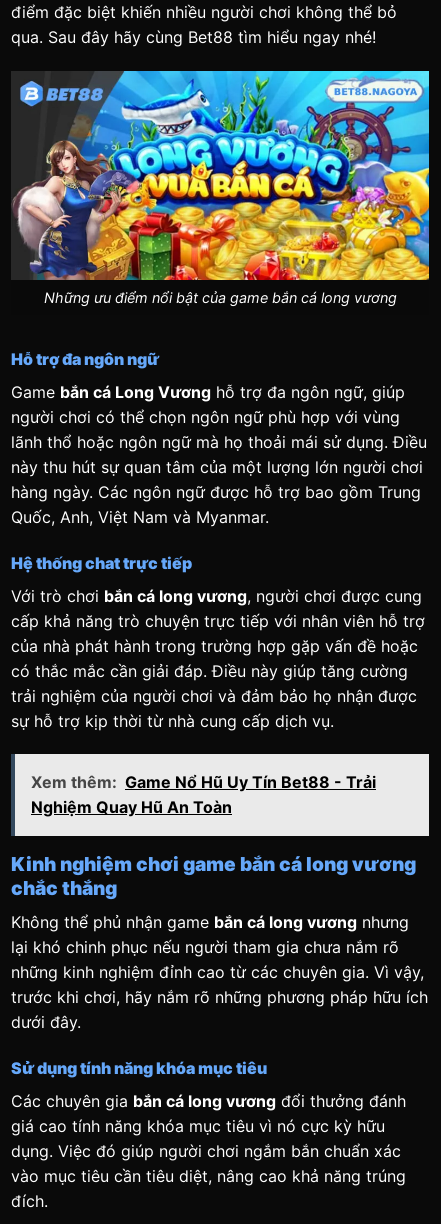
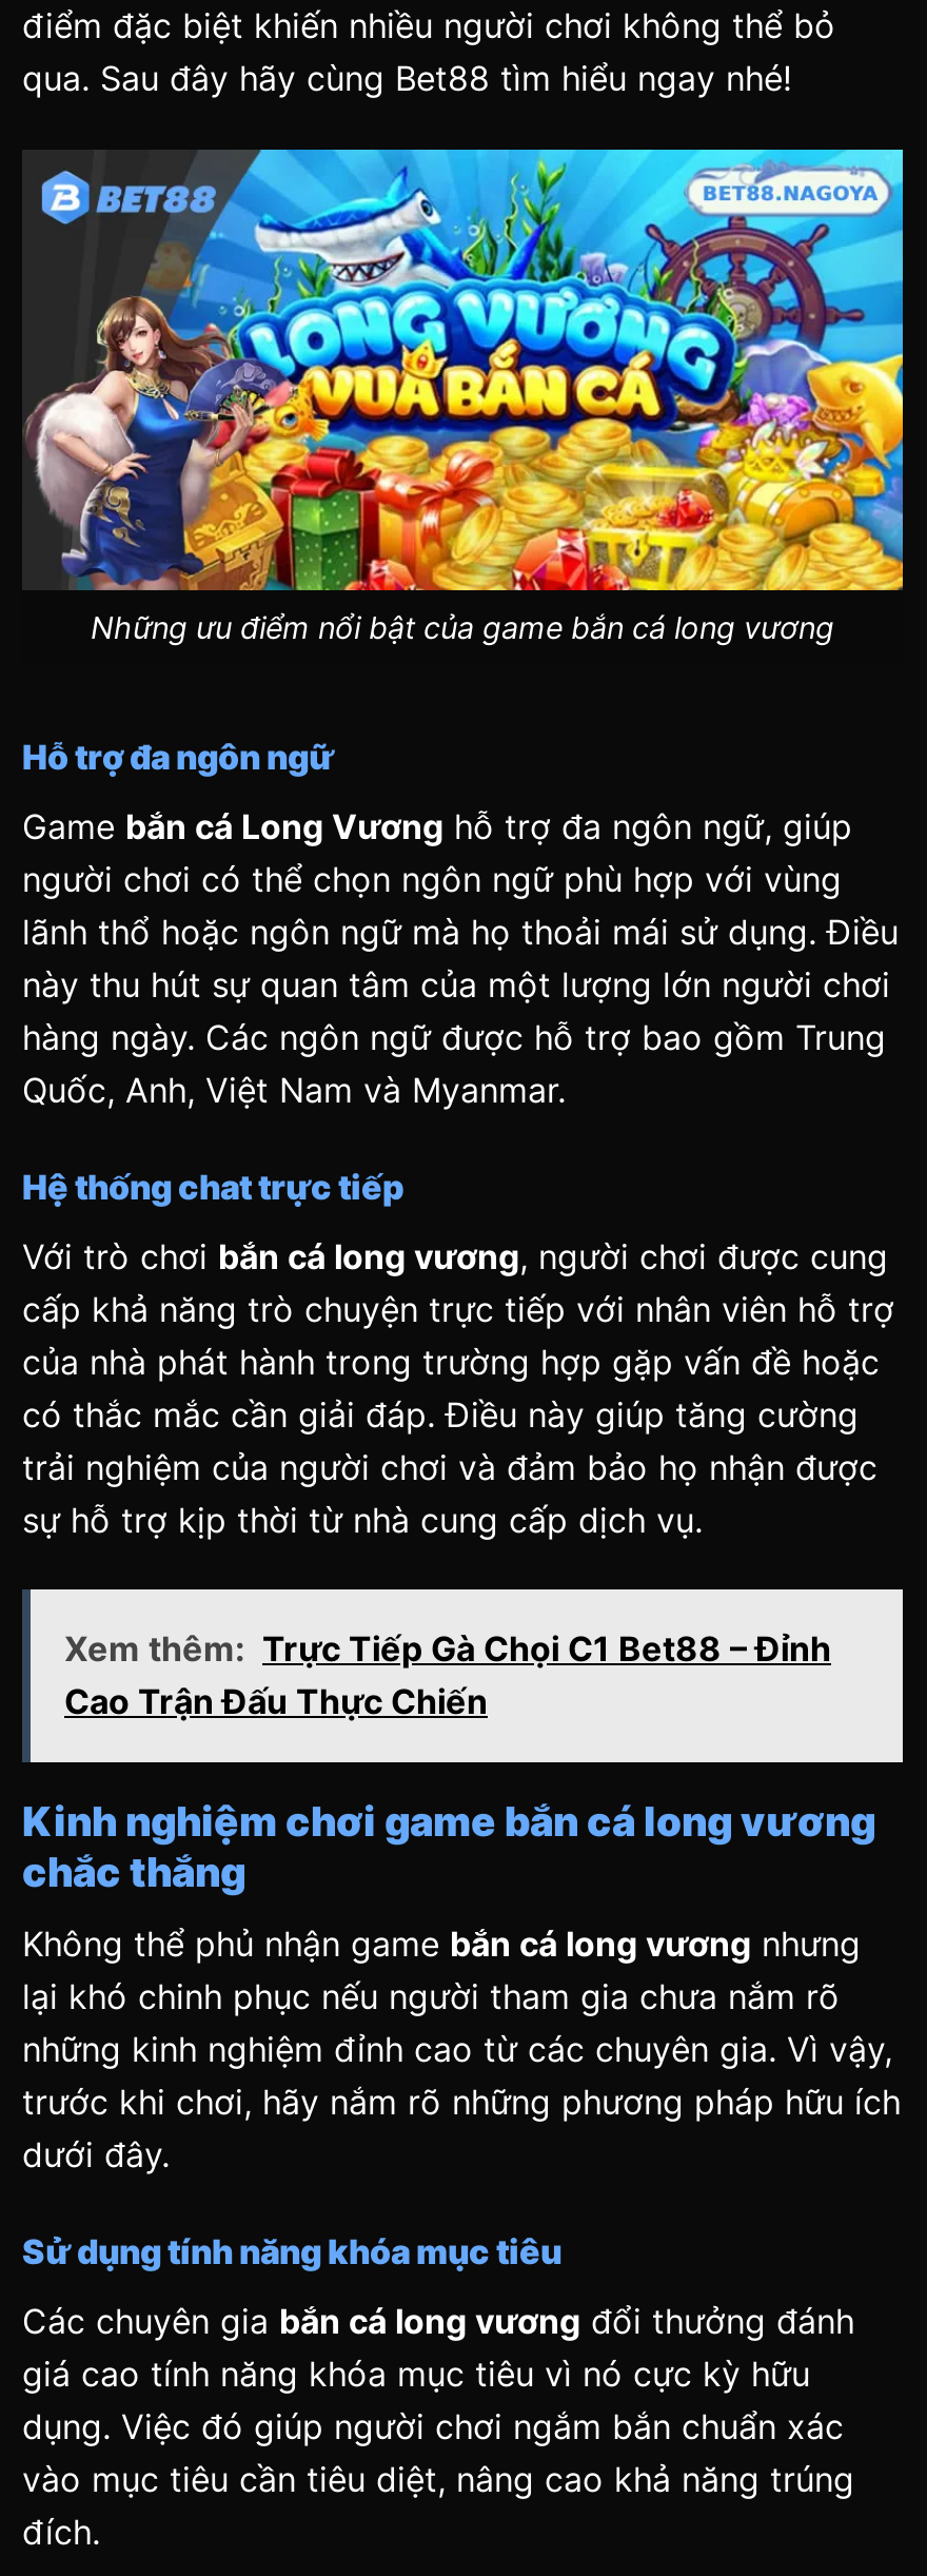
[31,772,376,817] Xem thêm: Game Nổ Hũ Uy Tín Bet88 - Trải | Nghiệm Quay Hũ An Toàn -> [64,1628,831,1723] Xem thêm: Trực Tiếp Gà Chọi C1 Bet88 – Đỉnh | Cao Trận Đấu Thực Chiến

